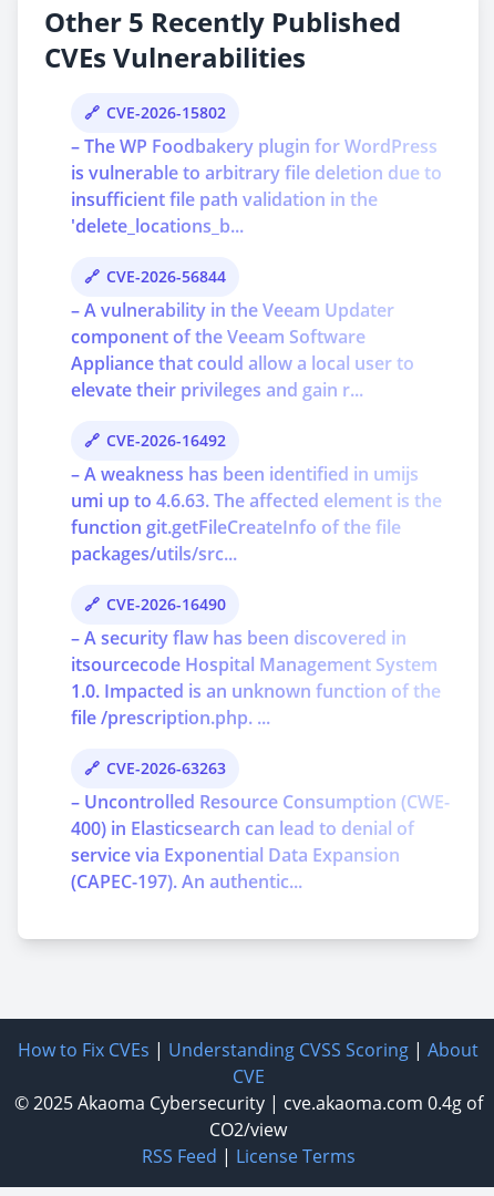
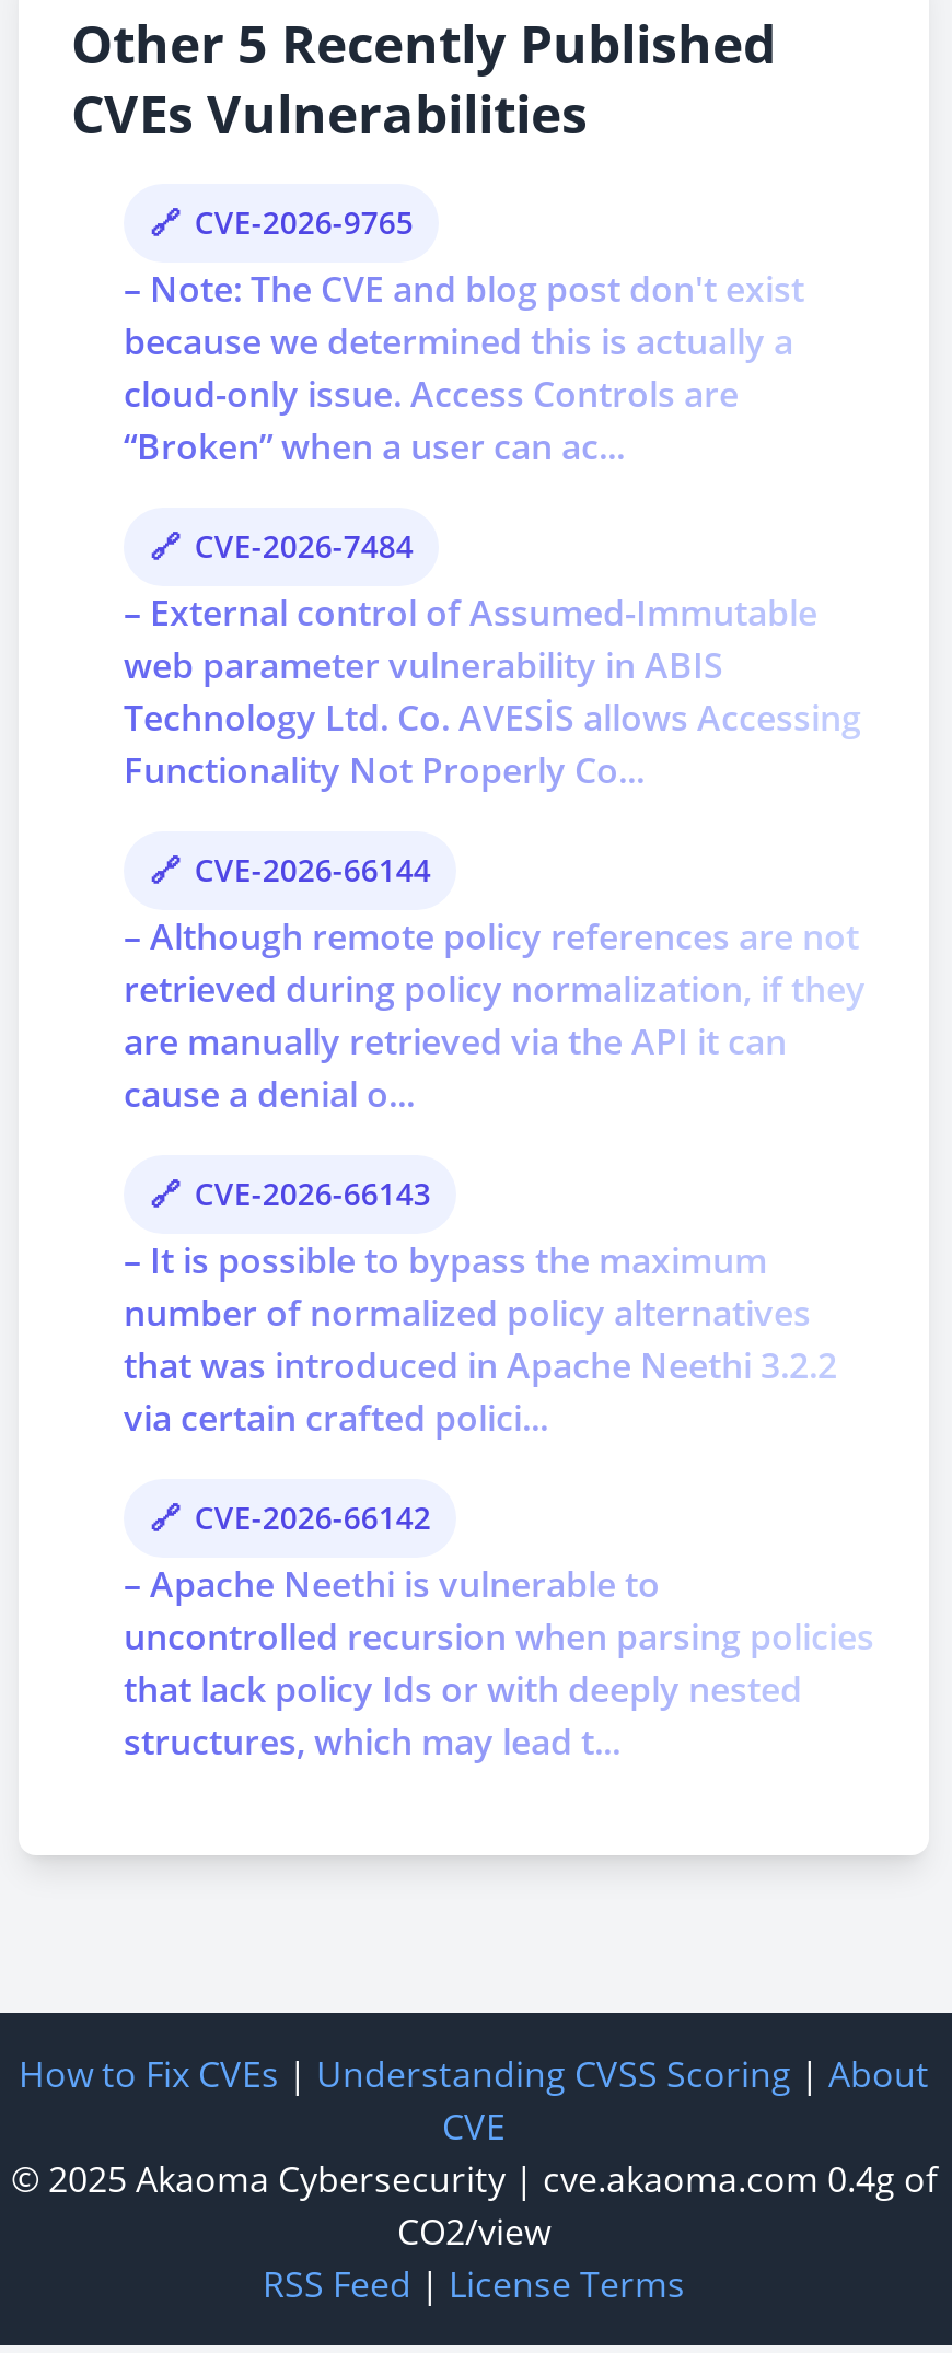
[107,102,226,123] CVE-2026-15802 -> [195,201,413,243] CVE-2026-9765
[71,134,442,238] – The WP Foodbakery plugin for WordPress | is vulnerable to arbitrary file deletion due to | insufficient file path validation in the | 'delete_locations_b... -> [124,265,804,470] – Note: The CVE and blog post don't exist | because we determined this is actually a | cloud-only issue. Access Controls are | “Broken” when a user can ac...
[107,266,226,287] CVE-2026-56844 -> [195,525,413,567] CVE-2026-7484
[71,298,414,402] – A vulnerability in the Veeam Updater | component of the Veeam Software | Appliance that could allow a local user to | elevate their privileges and gain r... -> [124,589,861,794] – External control of Assumed-Immutable | web parameter vulnerability in ABIS | Technology Ltd. Co. AVESİS allows Accessing | Functionality Not Properly Co...
[107,430,226,451] CVE-2026-16492 -> [195,849,431,890] CVE-2026-66144
[71,462,442,566] – A weakness has been identified in umijs | umi up to 4.6.63. The affected element is the | function git.getFileCreateInfo of the file | packages/utils/src... -> [124,912,866,1118] – Although remote policy references are not | retrieved during policy normalization, if they | are manually retrieved via the API it can | cause a denial o...
[107,594,226,615] CVE-2026-16490 -> [195,1173,431,1214] CVE-2026-66143
[71,626,441,730] – A security flaw has been discovered in | itsourcecode Hospital Management System | 1.0. Impacted is an unknown function of the | file /prescription.php. ... -> [124,1236,837,1442] – It is possible to bypass the maximum | number of normalized policy alternatives | that was introduced in Apache Neethi 3.2.2 | via certain crafted polici...
[107,757,226,779] CVE-2026-63263 -> [195,1496,431,1538] CVE-2026-66142
[71,790,450,894] – Uncontrolled Resource Consumption (CWE- | 400) in Elasticsearch can lead to denial of | service via Exponential Data Expansion | (CAPEC-197). An authentic... -> [124,1560,874,1766] – Apache Neethi is vulnerable to | uncontrolled recursion when parsing policies | that lack policy Ids or with deeply nested | structures, which may lead t...

